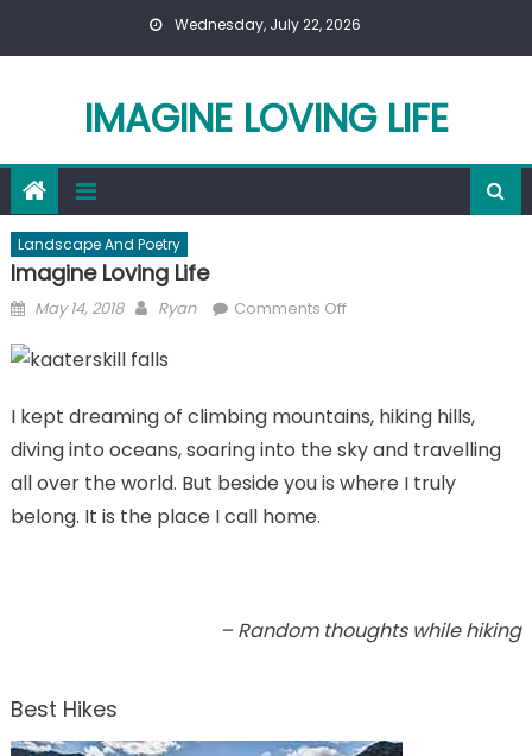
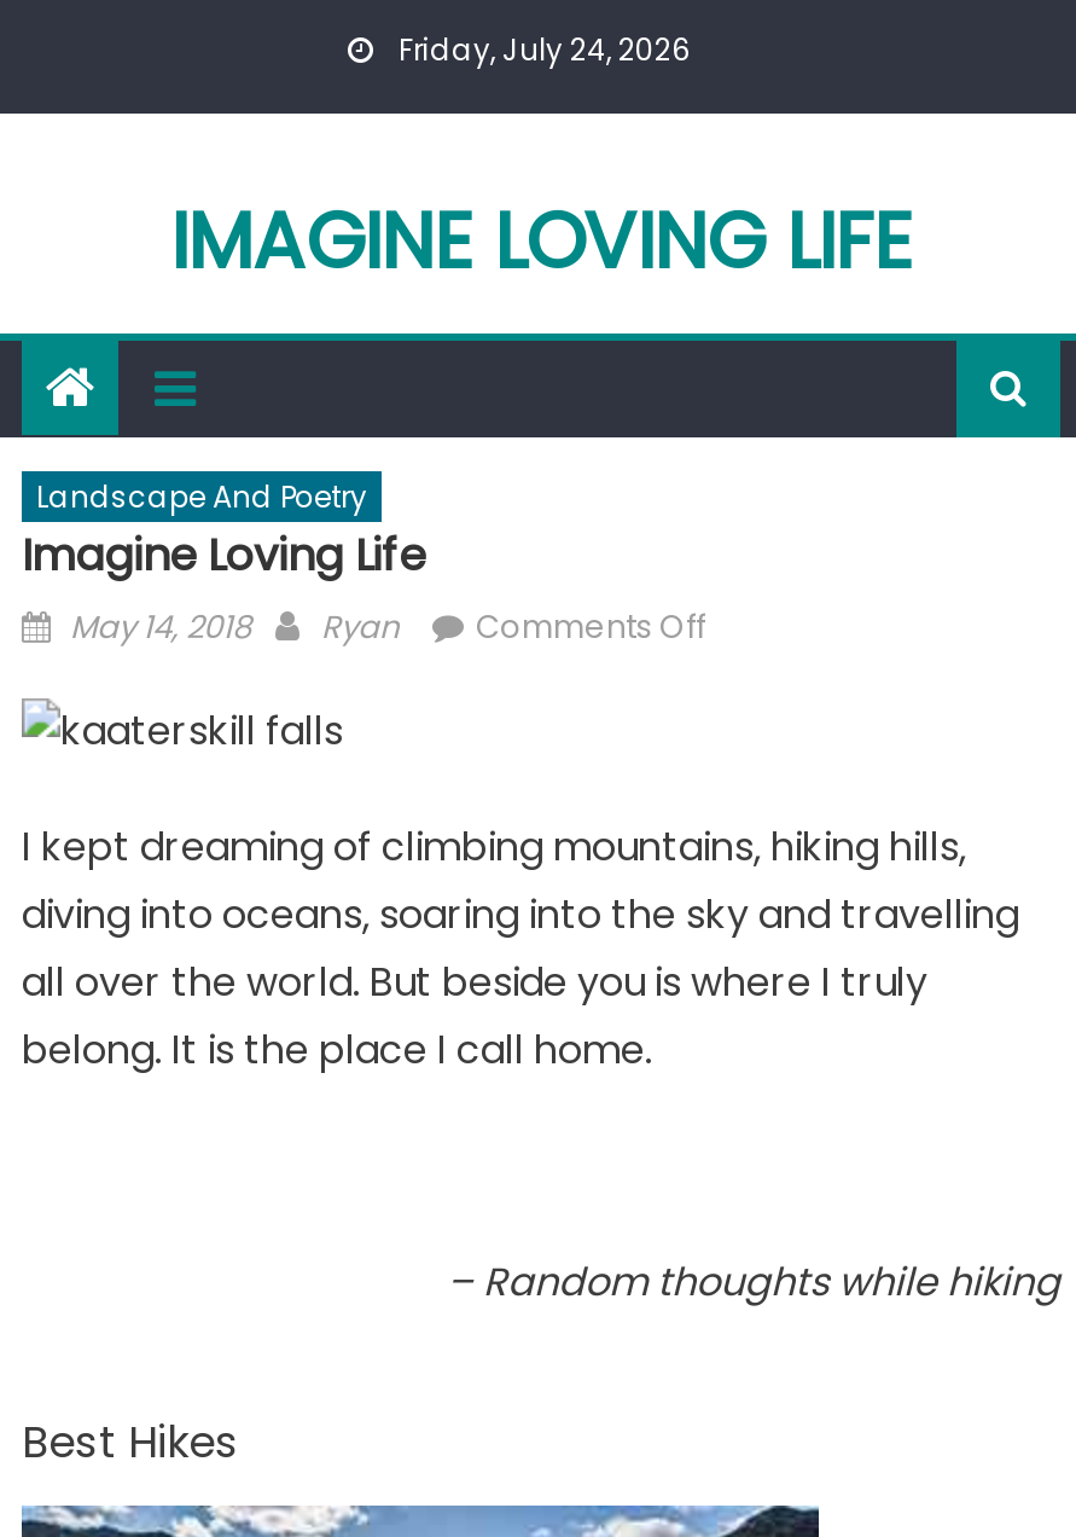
[171,14,361,34] Wednesday, July 22, 2026 -> [391,29,691,70] Friday, July 24, 2026

